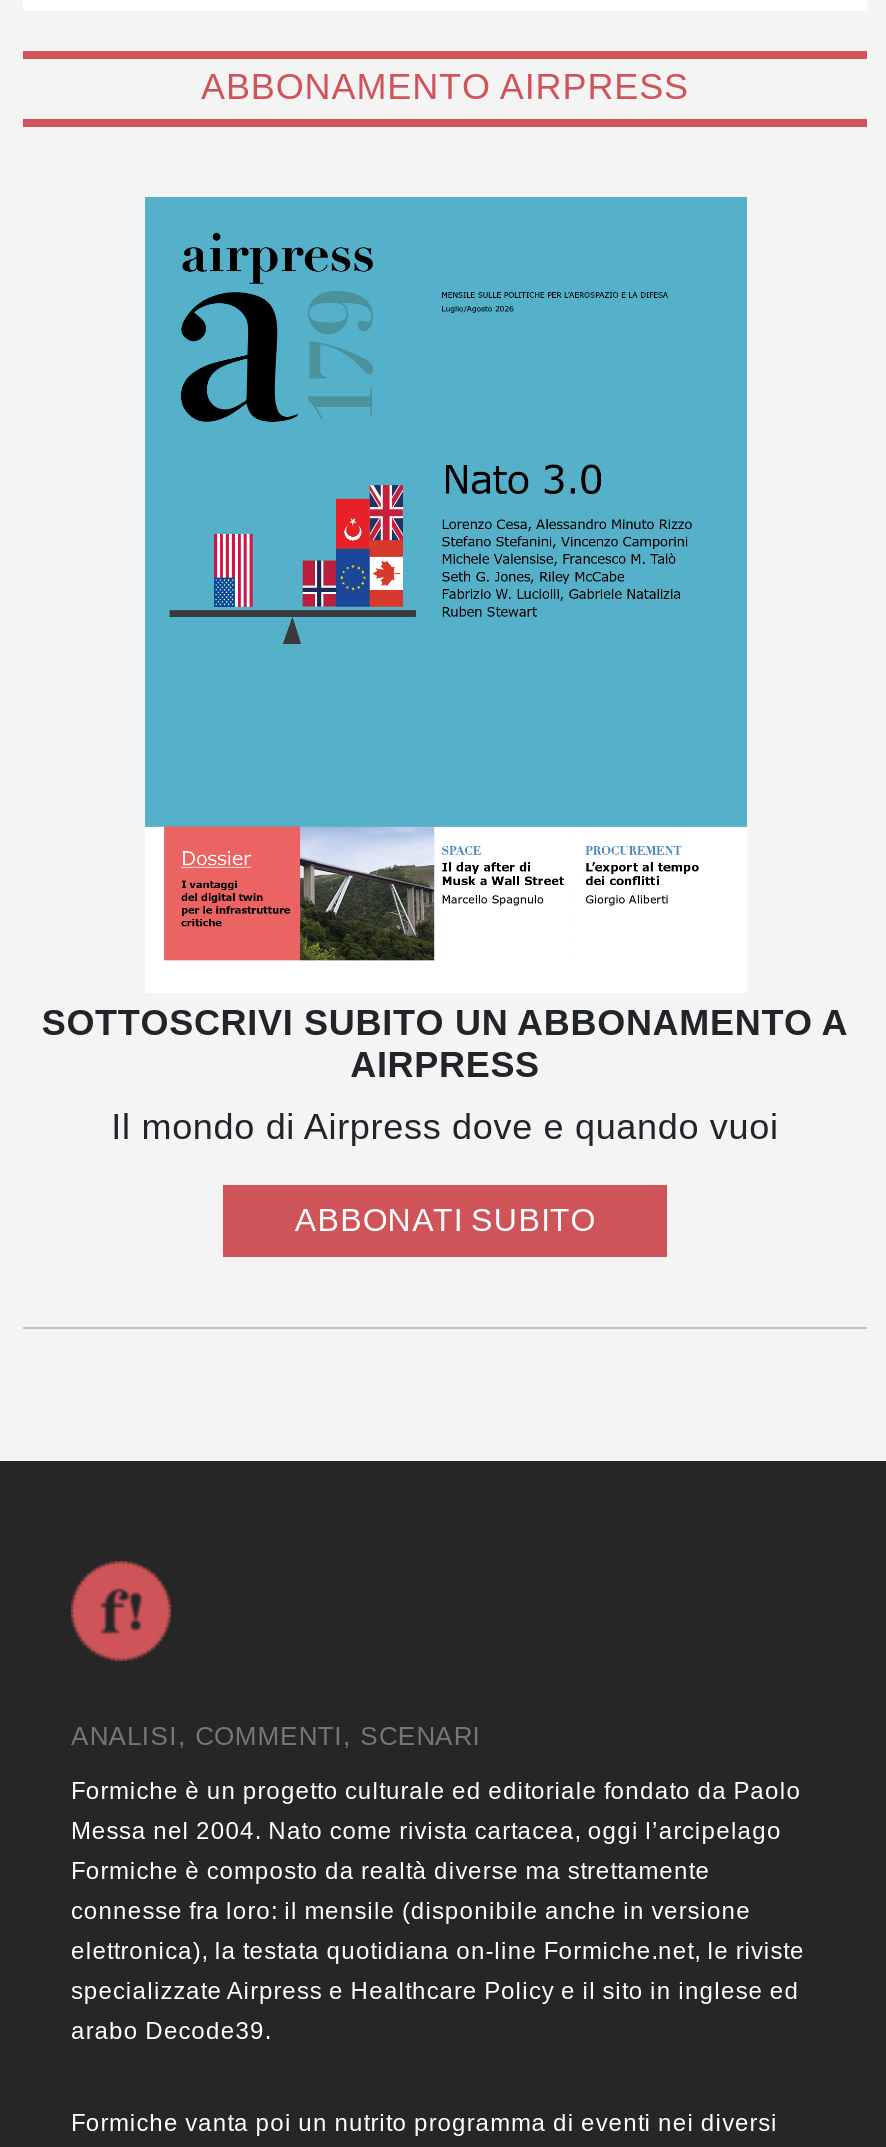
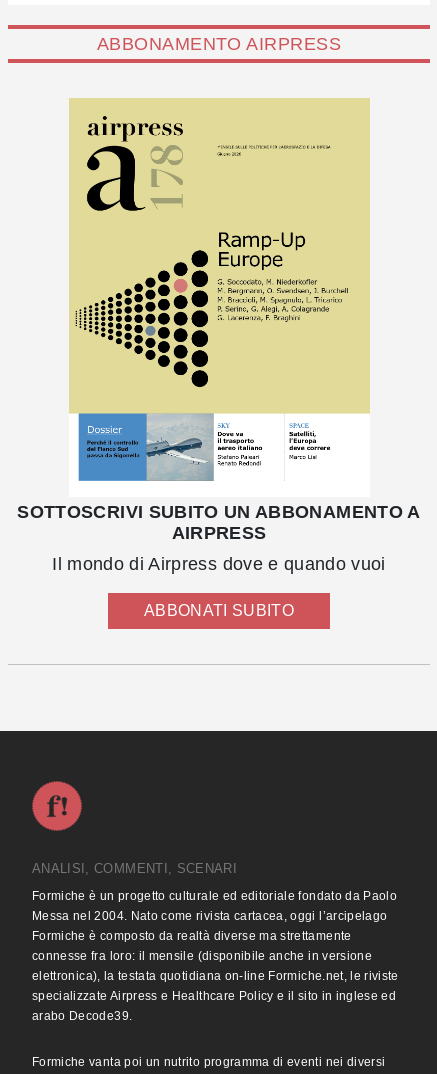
[143,195,749,963] [image] -> [69,98,370,482] [image]

